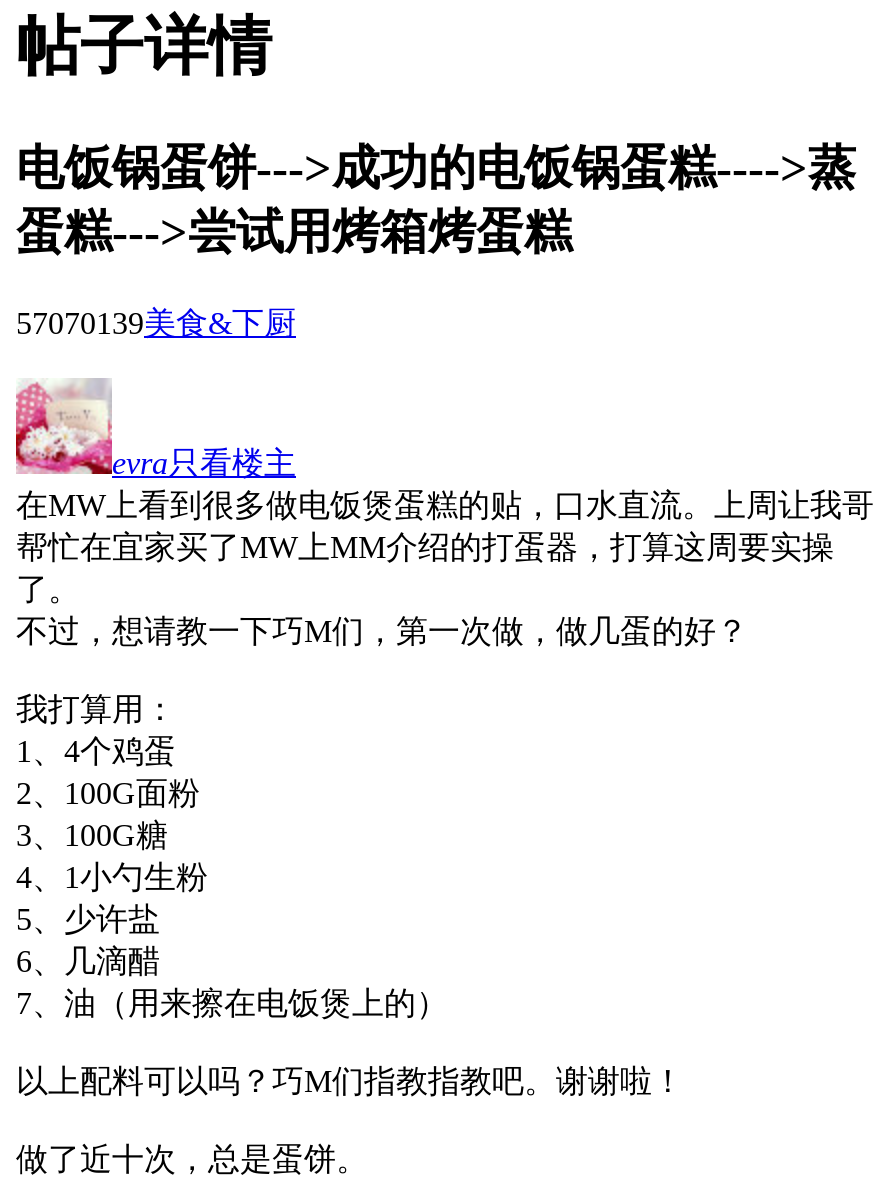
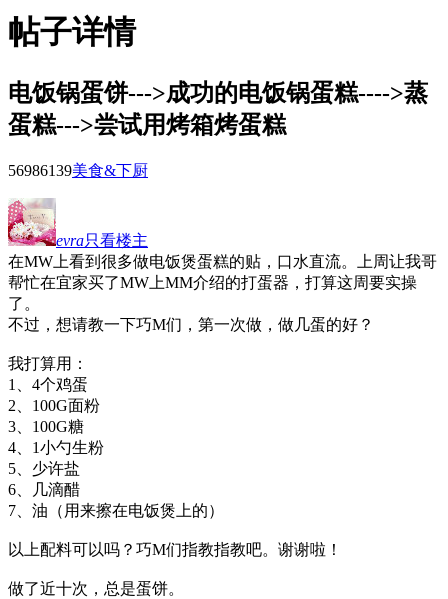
[16,306,296,340] 57070139美食&下厨 -> [8,162,148,179] 56986139美食&下厨

